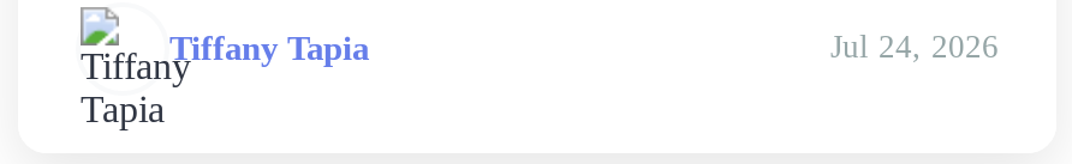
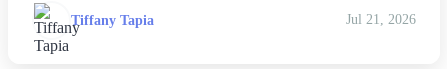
[830,29,999,65] Jul 24, 2026 -> [346,12,416,27] Jul 21, 2026

